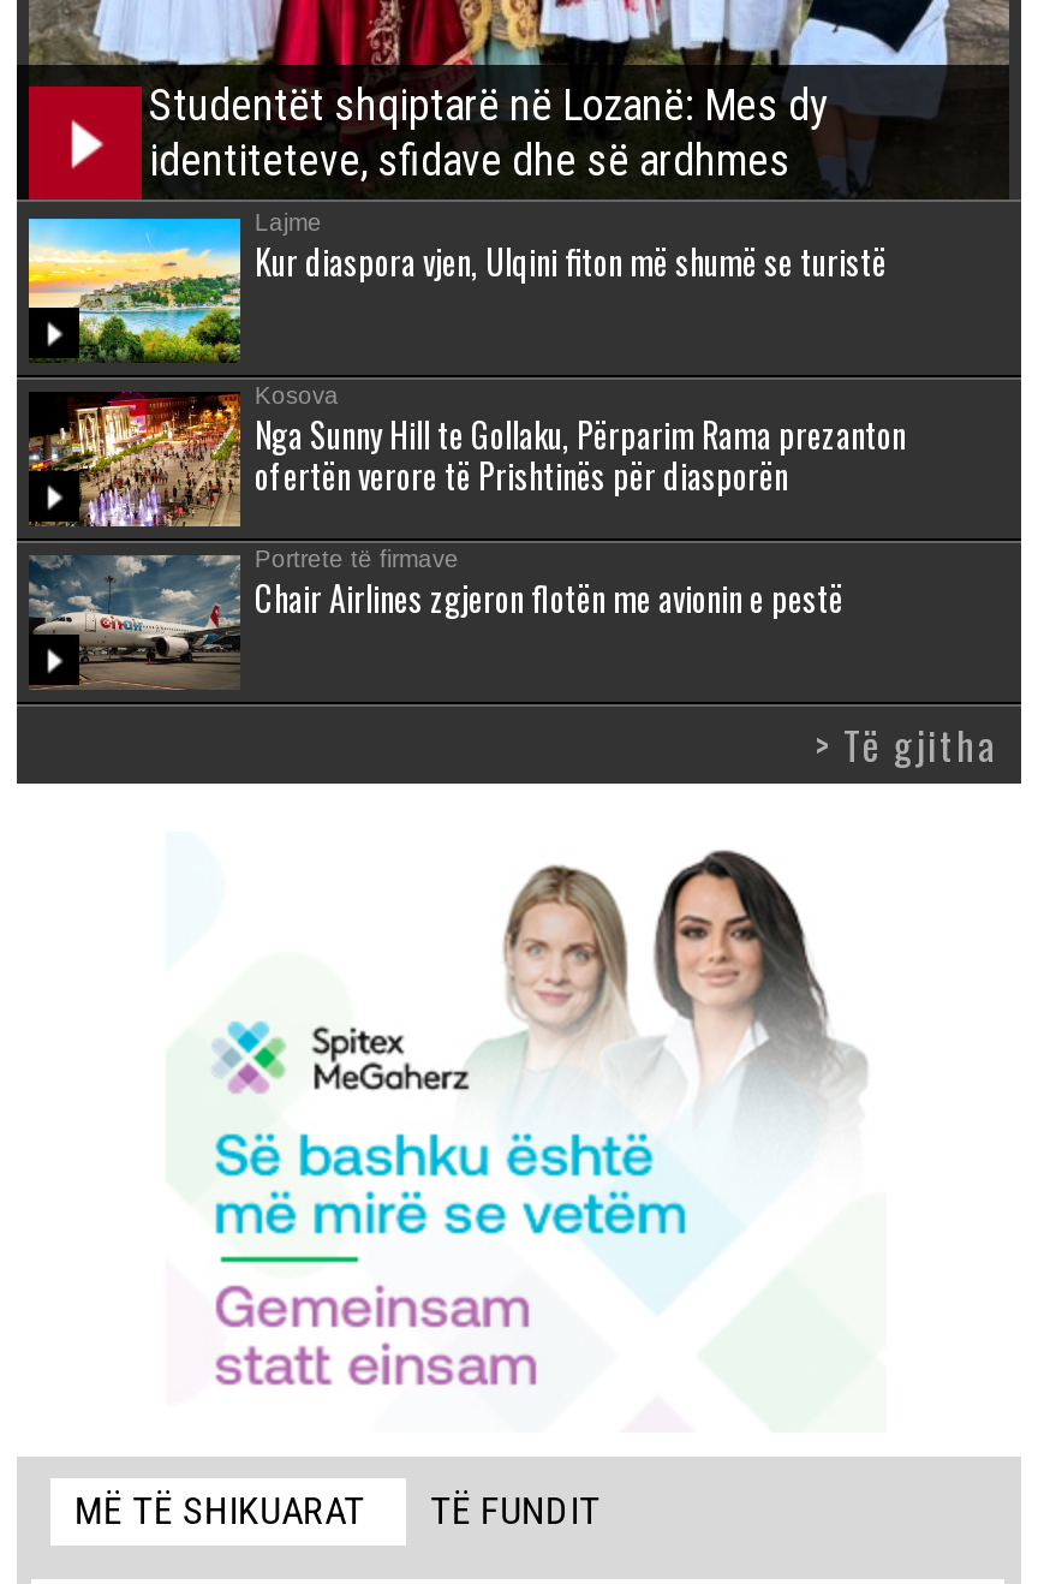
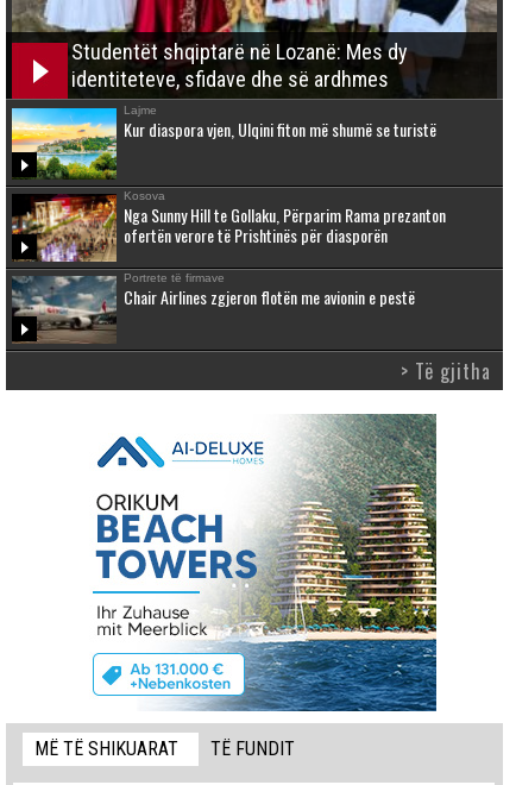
[192,834,887,1435] [image] -> [92,413,438,712] [image]

